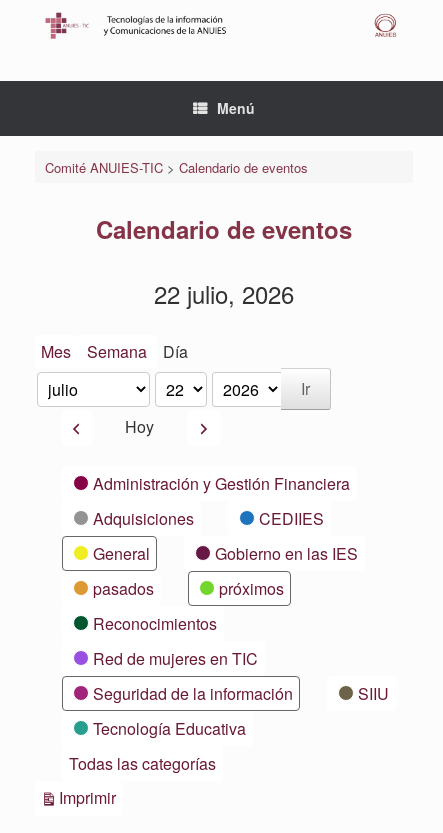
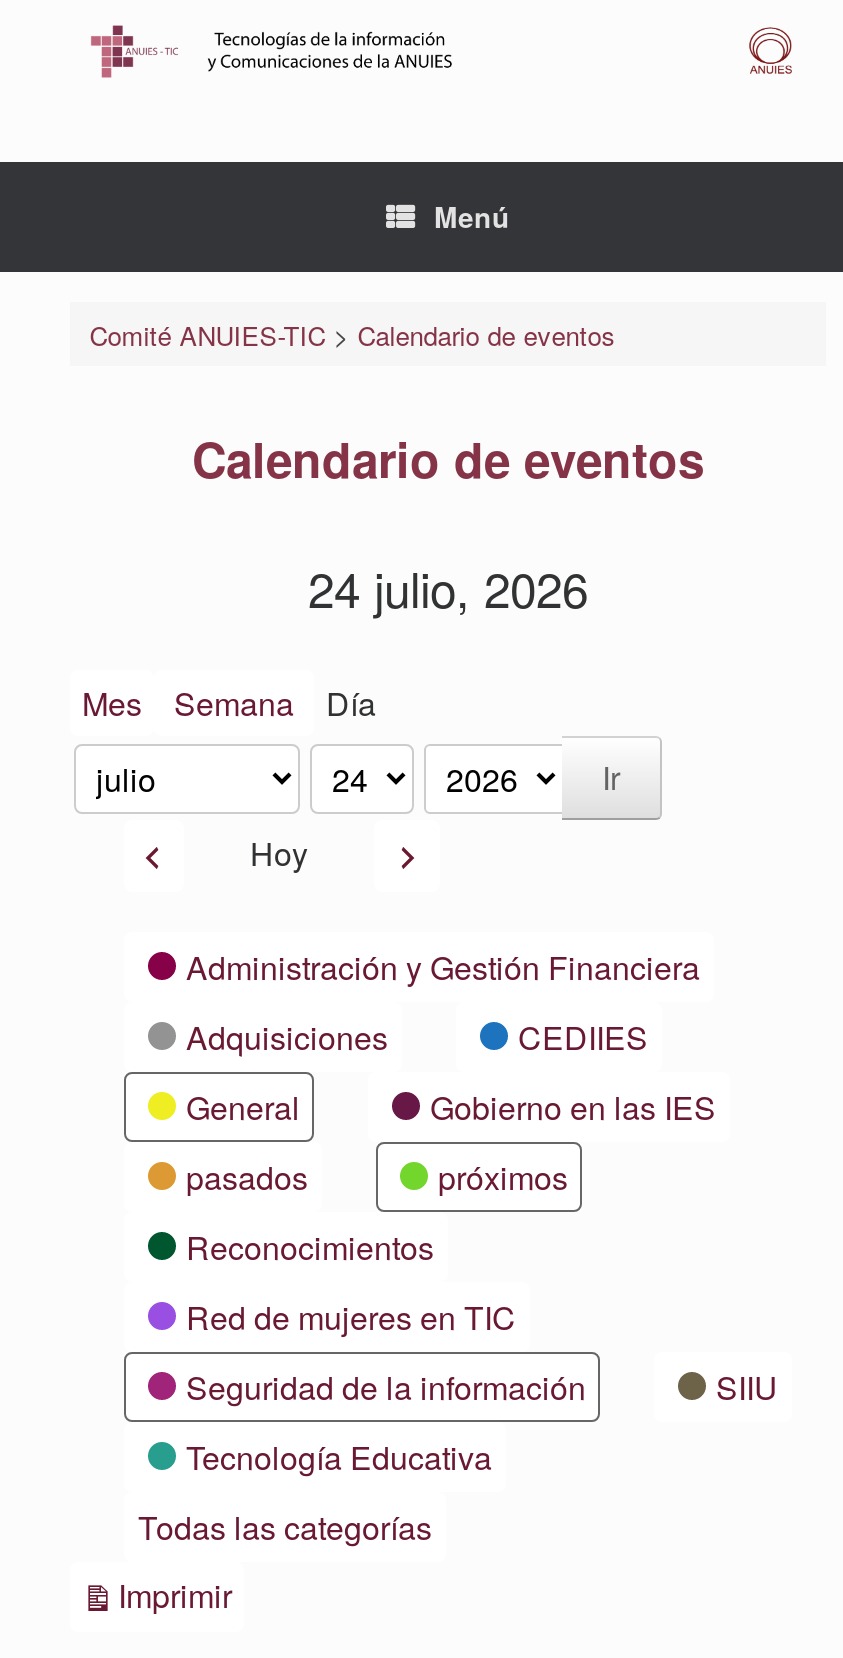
[154,276,294,311] 22 julio, 2026 -> [308,553,588,623] 24 julio, 2026

